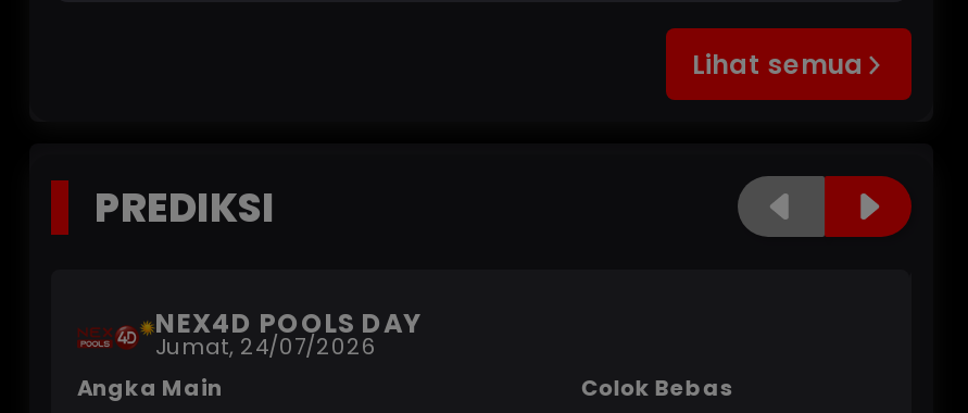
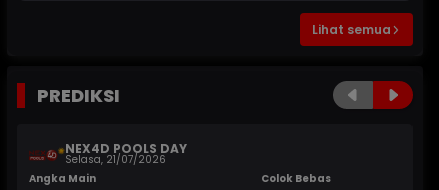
[155,331,377,363] Jumat, 24/07/2026 -> [65,152,166,167] Selasa, 21/07/2026

